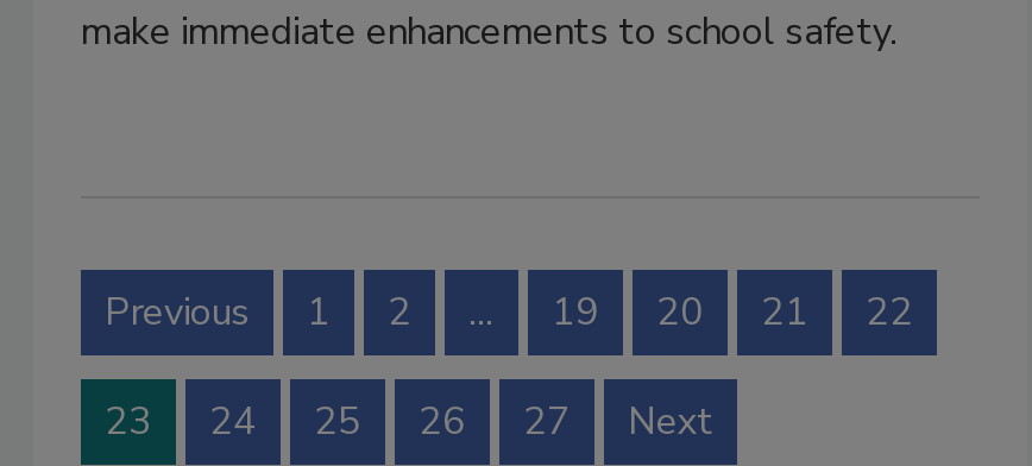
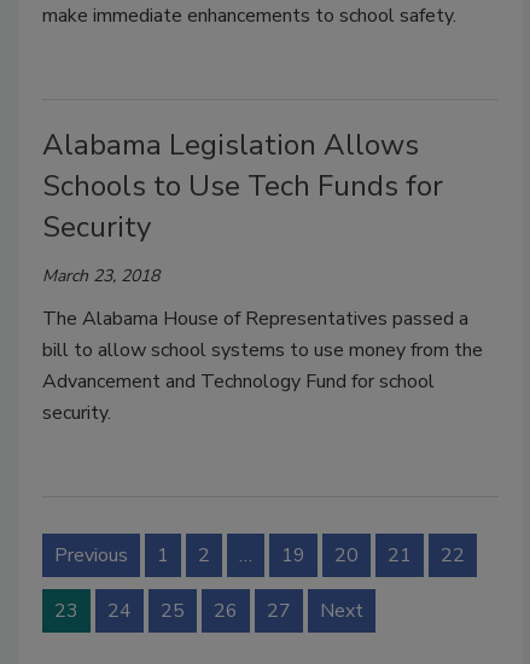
none -> [42,126,483,426] Alabama Legislation Allows | Schools to Use Tech Funds for | Security | March 23, 2018 | The Alabama House of Representatives passed a | bill to allow school systems to use money from the | Advancement and Technology Fund for school | security.

